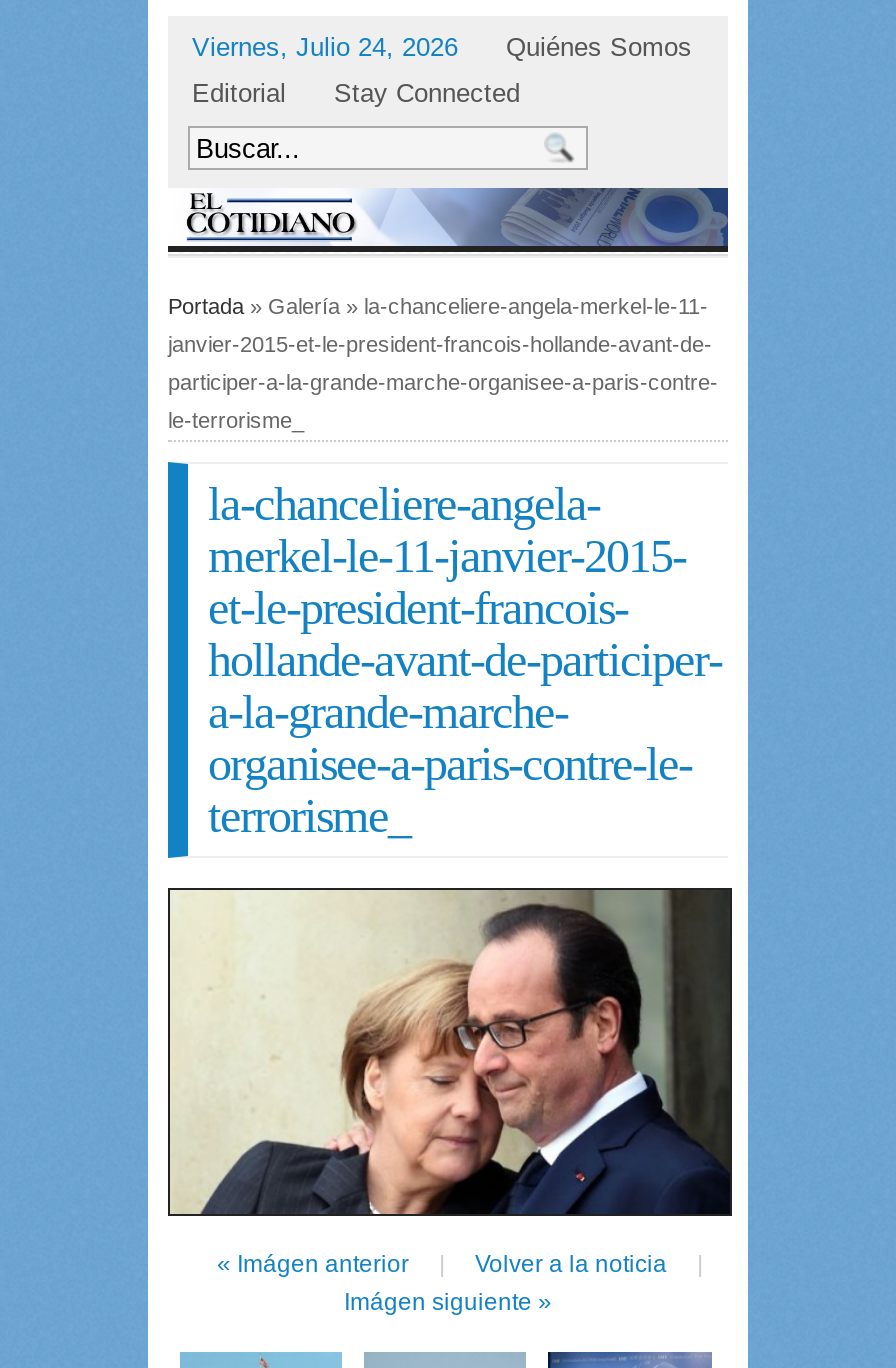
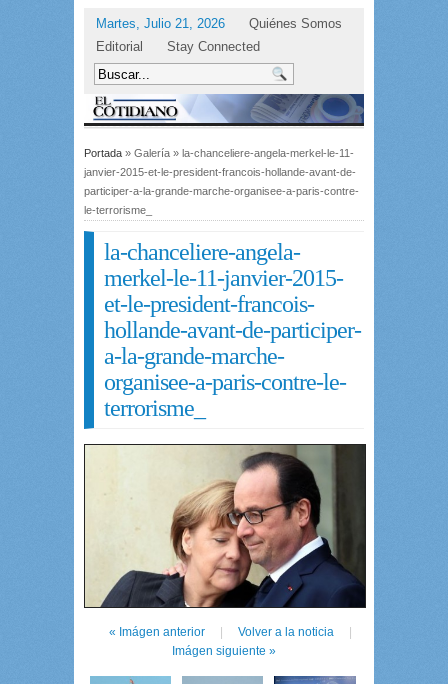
[192,32,458,62] Viernes, Julio 24, 2026 -> [96,16,225,31] Martes, Julio 21, 2026

